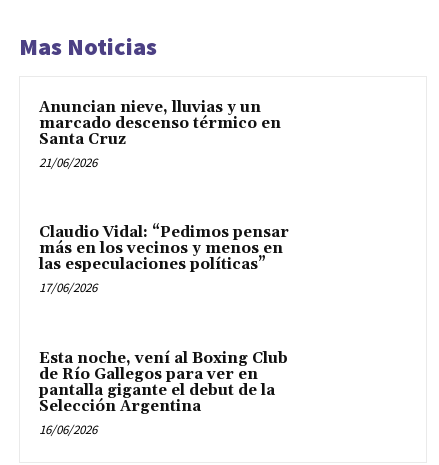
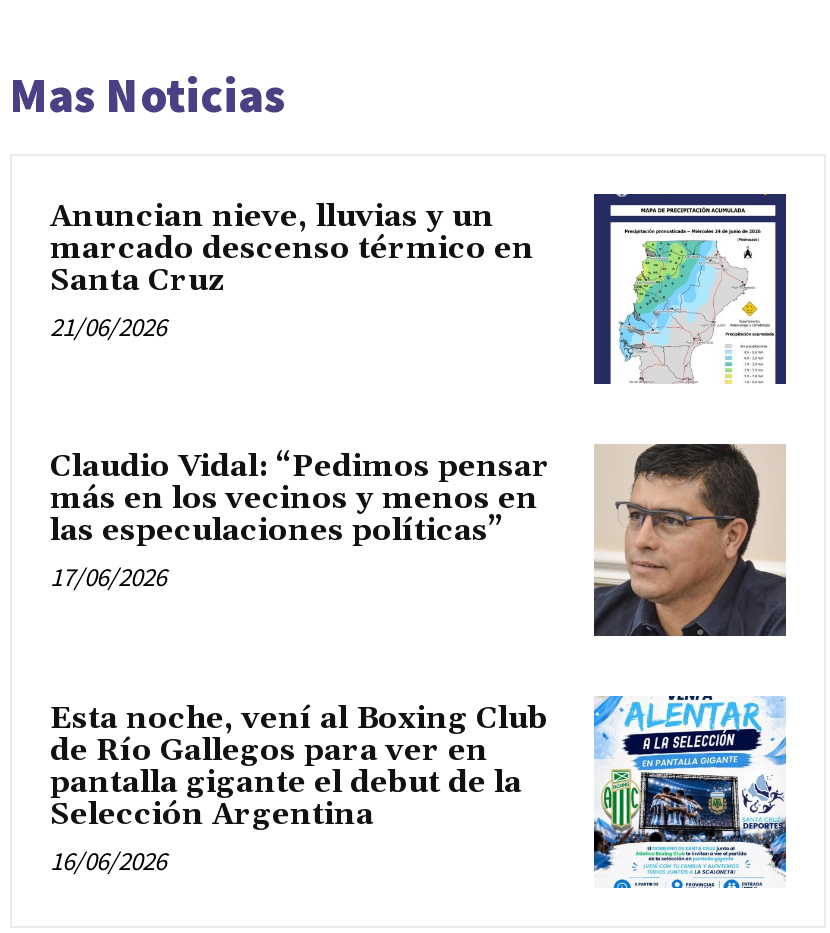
none -> [592,192,788,386] [image]
none -> [592,442,788,638] [image]
none -> [592,694,788,890] [image]

